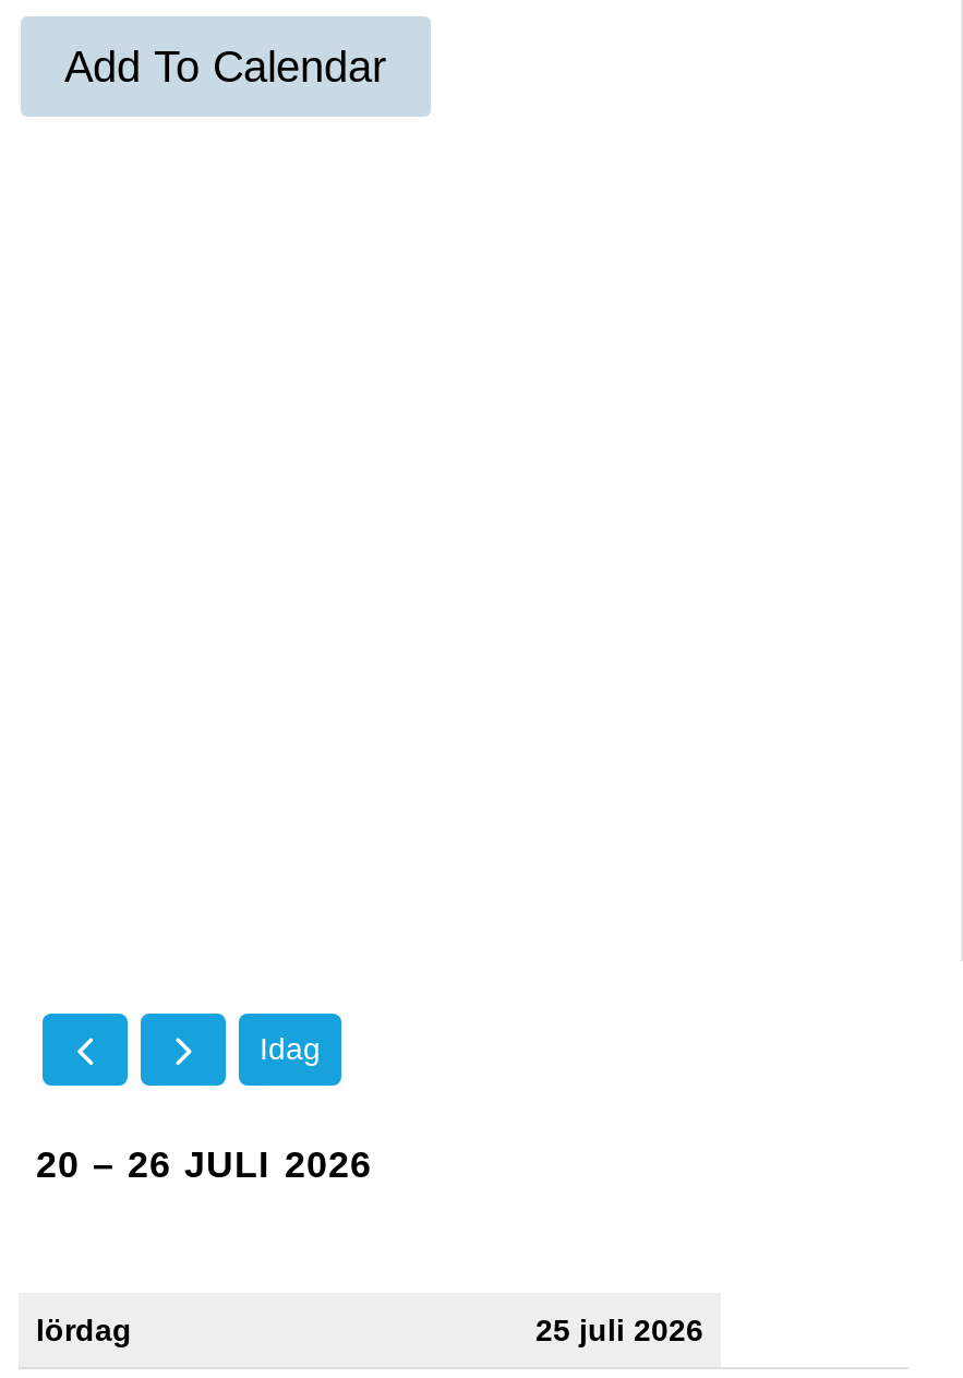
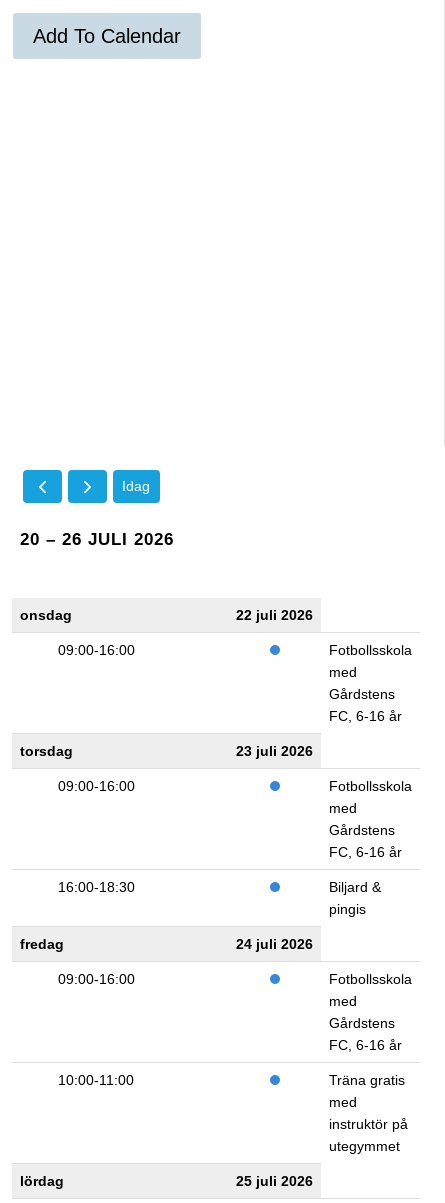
none -> [20,607,412,1154] onsdag | 22 juli 2026 | 09:00-16:00 | Fotbollsskola | med | Gårdstens | FC, 6-16 år | torsdag | 23 juli 2026 | 09:00-16:00 | Fotbollsskola | med | Gårdstens | FC, 6-16 år | 16:00-18:30 | Biljard & | pingis | fredag | 24 juli 2026 | 09:00-16:00 | Fotbollsskola | med | Gårdstens | FC, 6-16 år | 10:00-11:00 | Träna gratis | med | instruktör på | utegymmet

